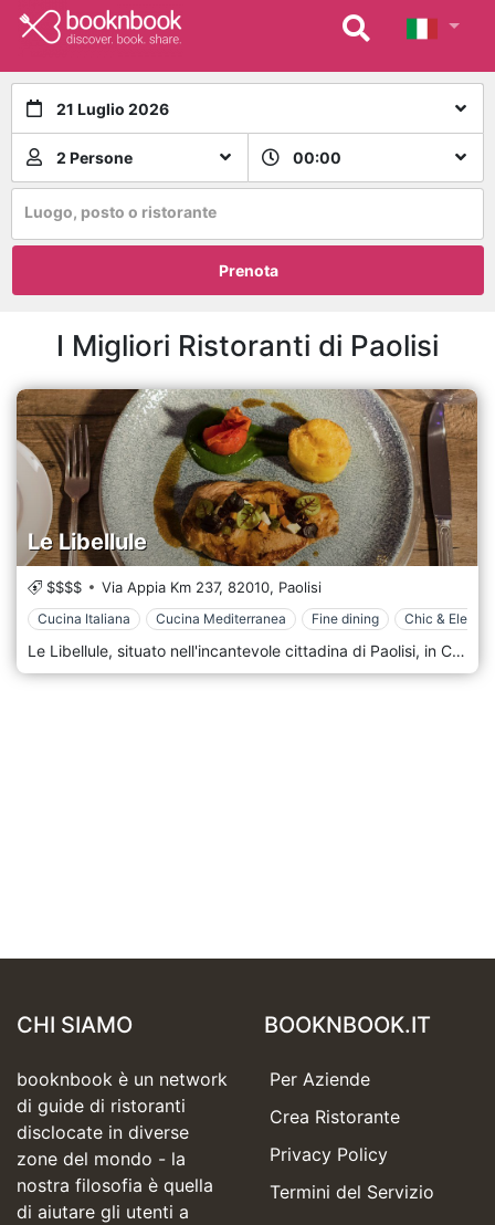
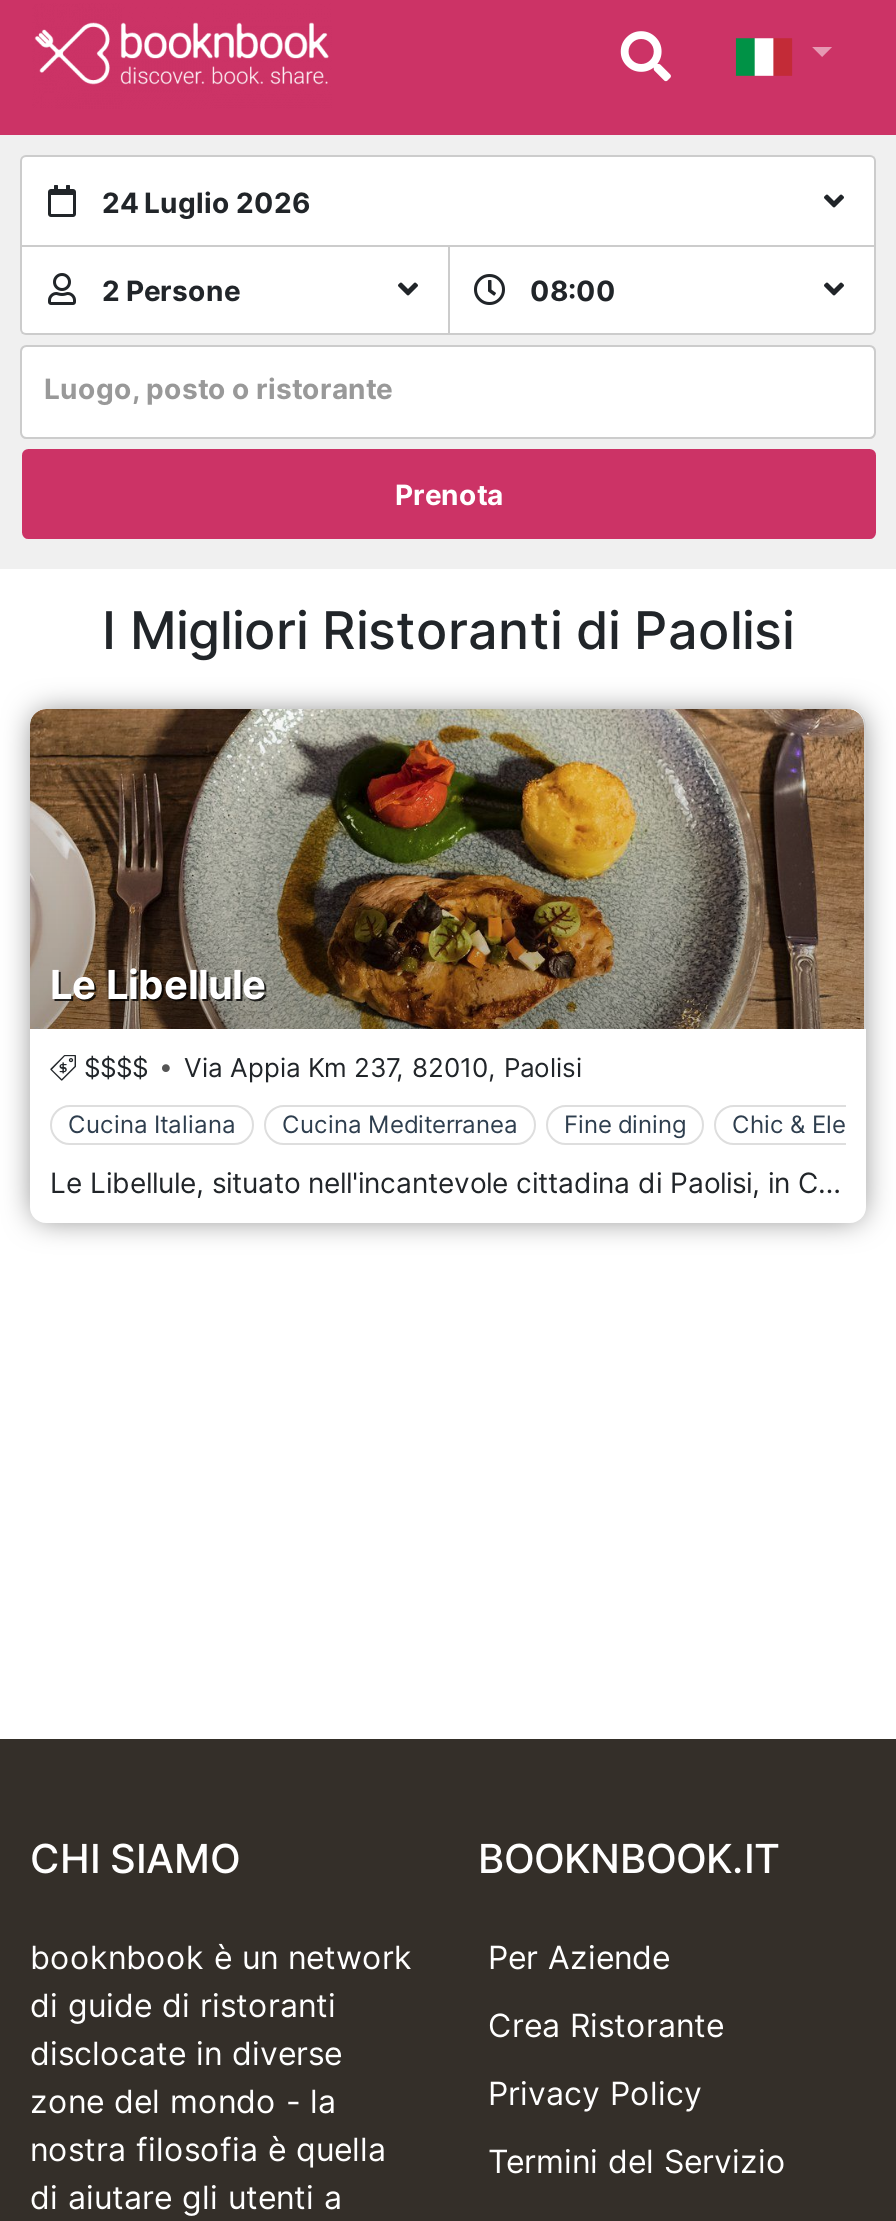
[56,99,169,118] 21 Luglio 2026 -> [102,184,310,218] 24 Luglio 2026
[293,148,341,167] 00:00 -> [530,273,616,307] 08:00

